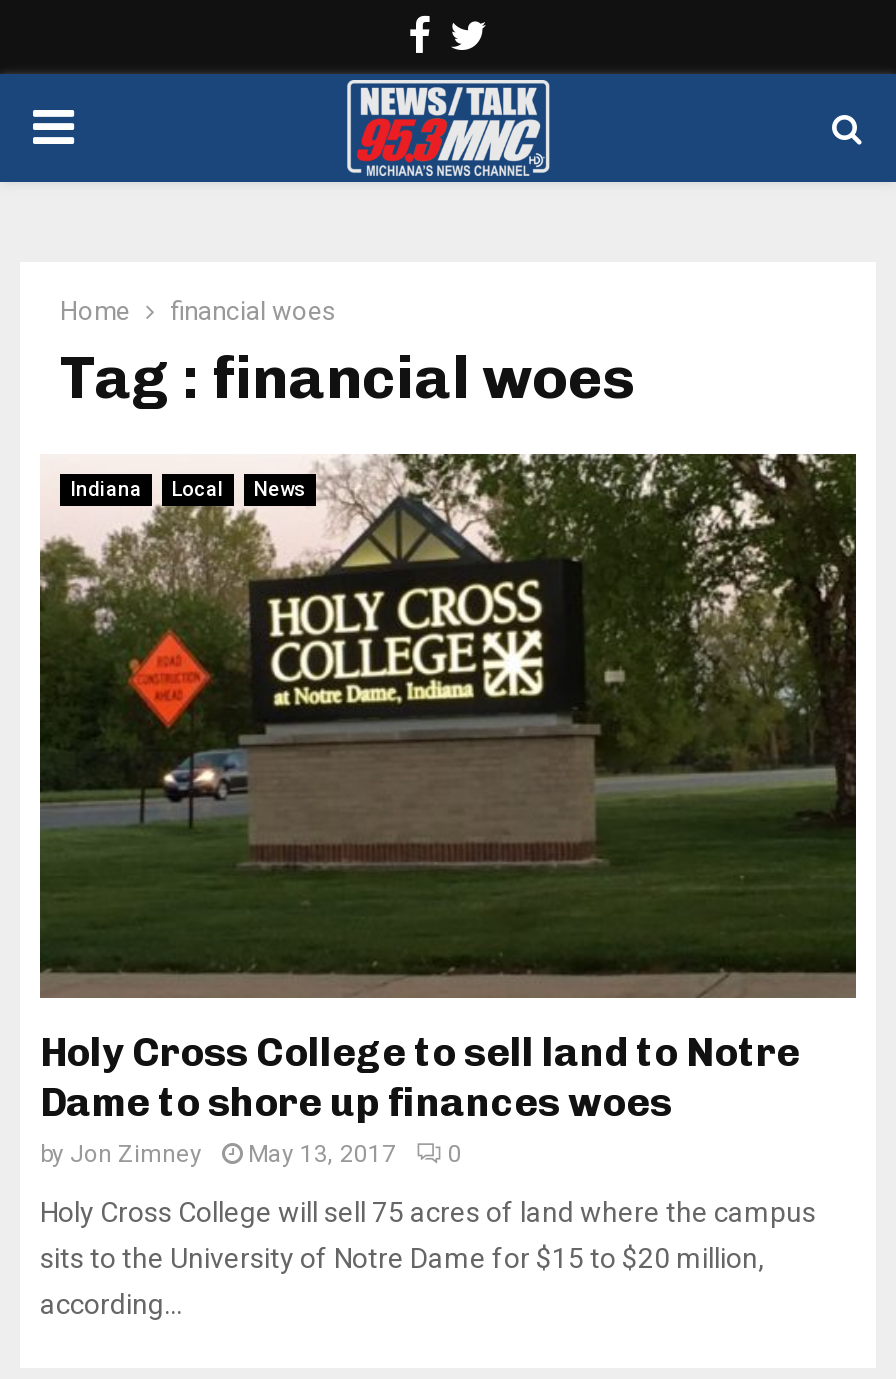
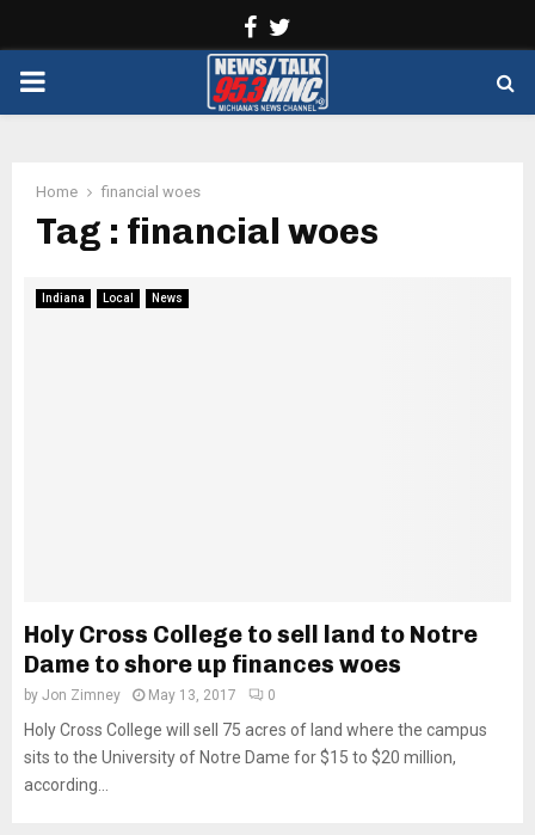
[38,452,858,1000] [image] -> none

